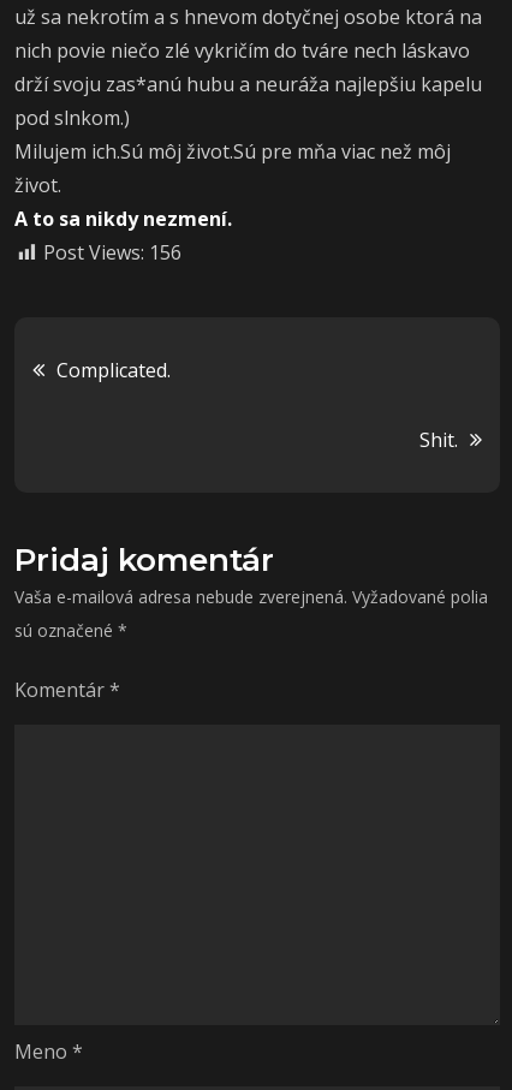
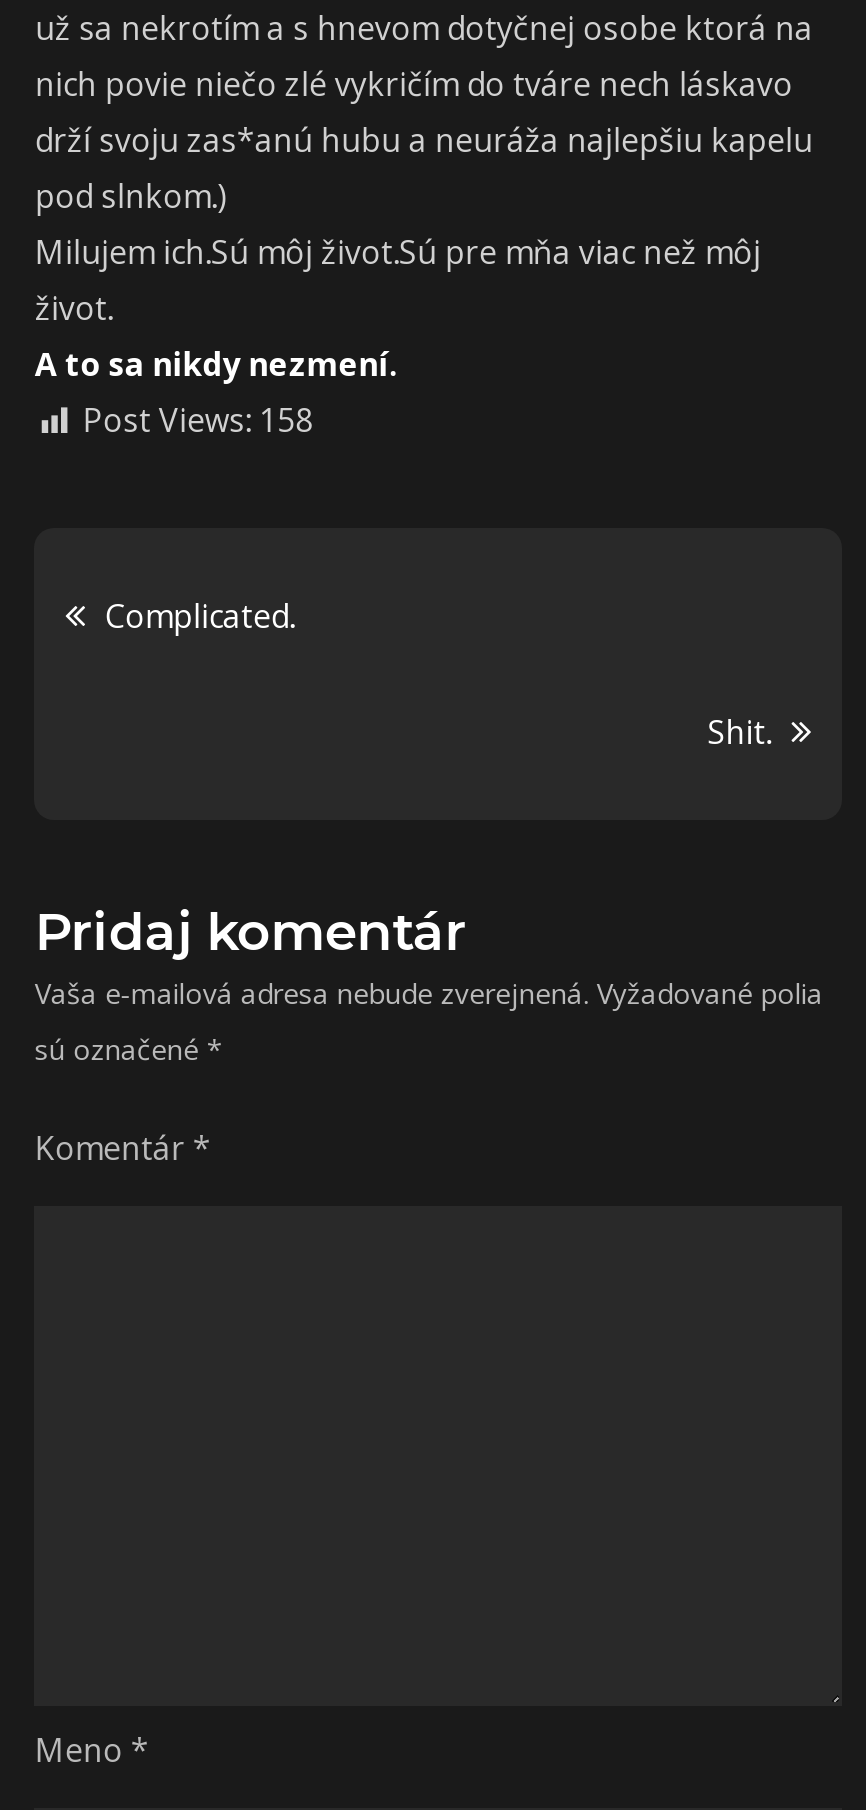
[44,240,182,266] Post Views: 156 -> [83,399,313,443] Post Views: 158

